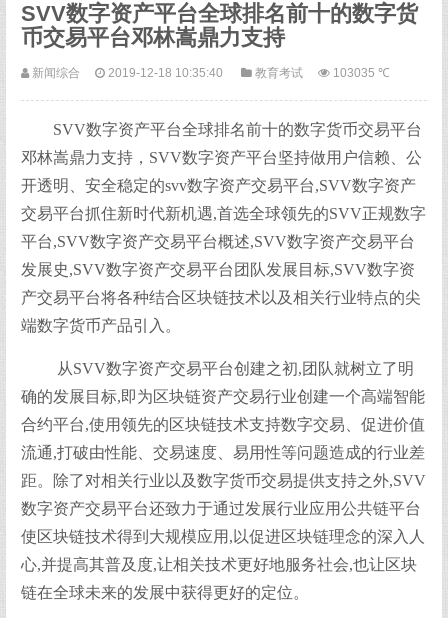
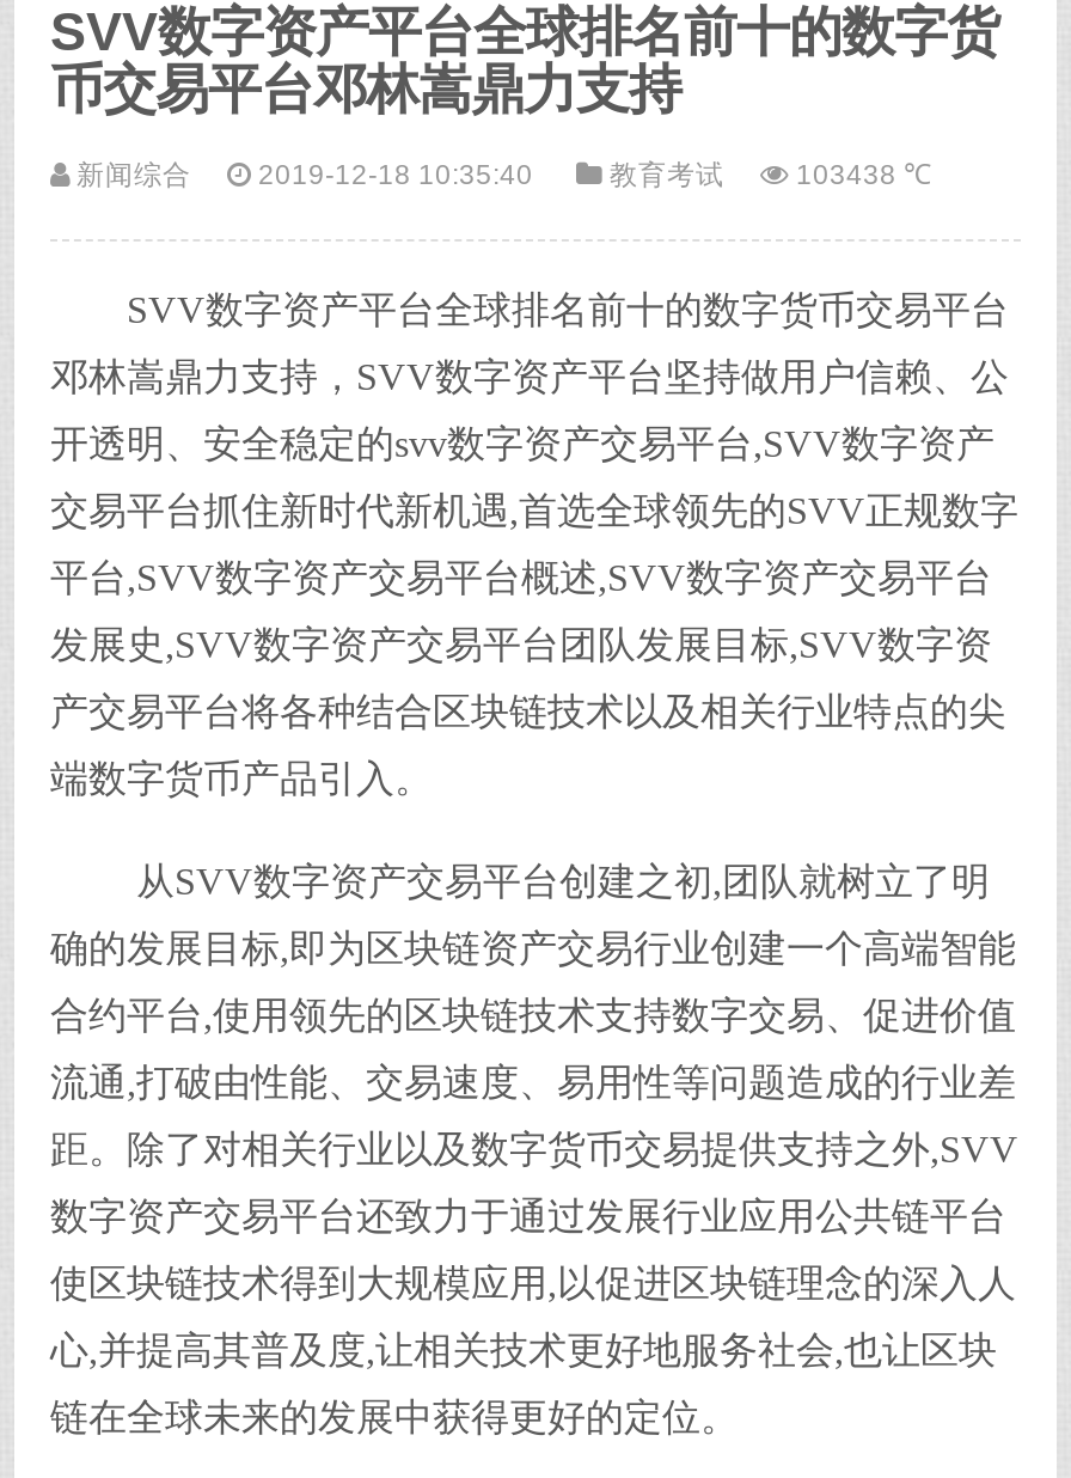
[330,66,390,79] 103035 ℃ -> [789,158,932,189] 103438 ℃

